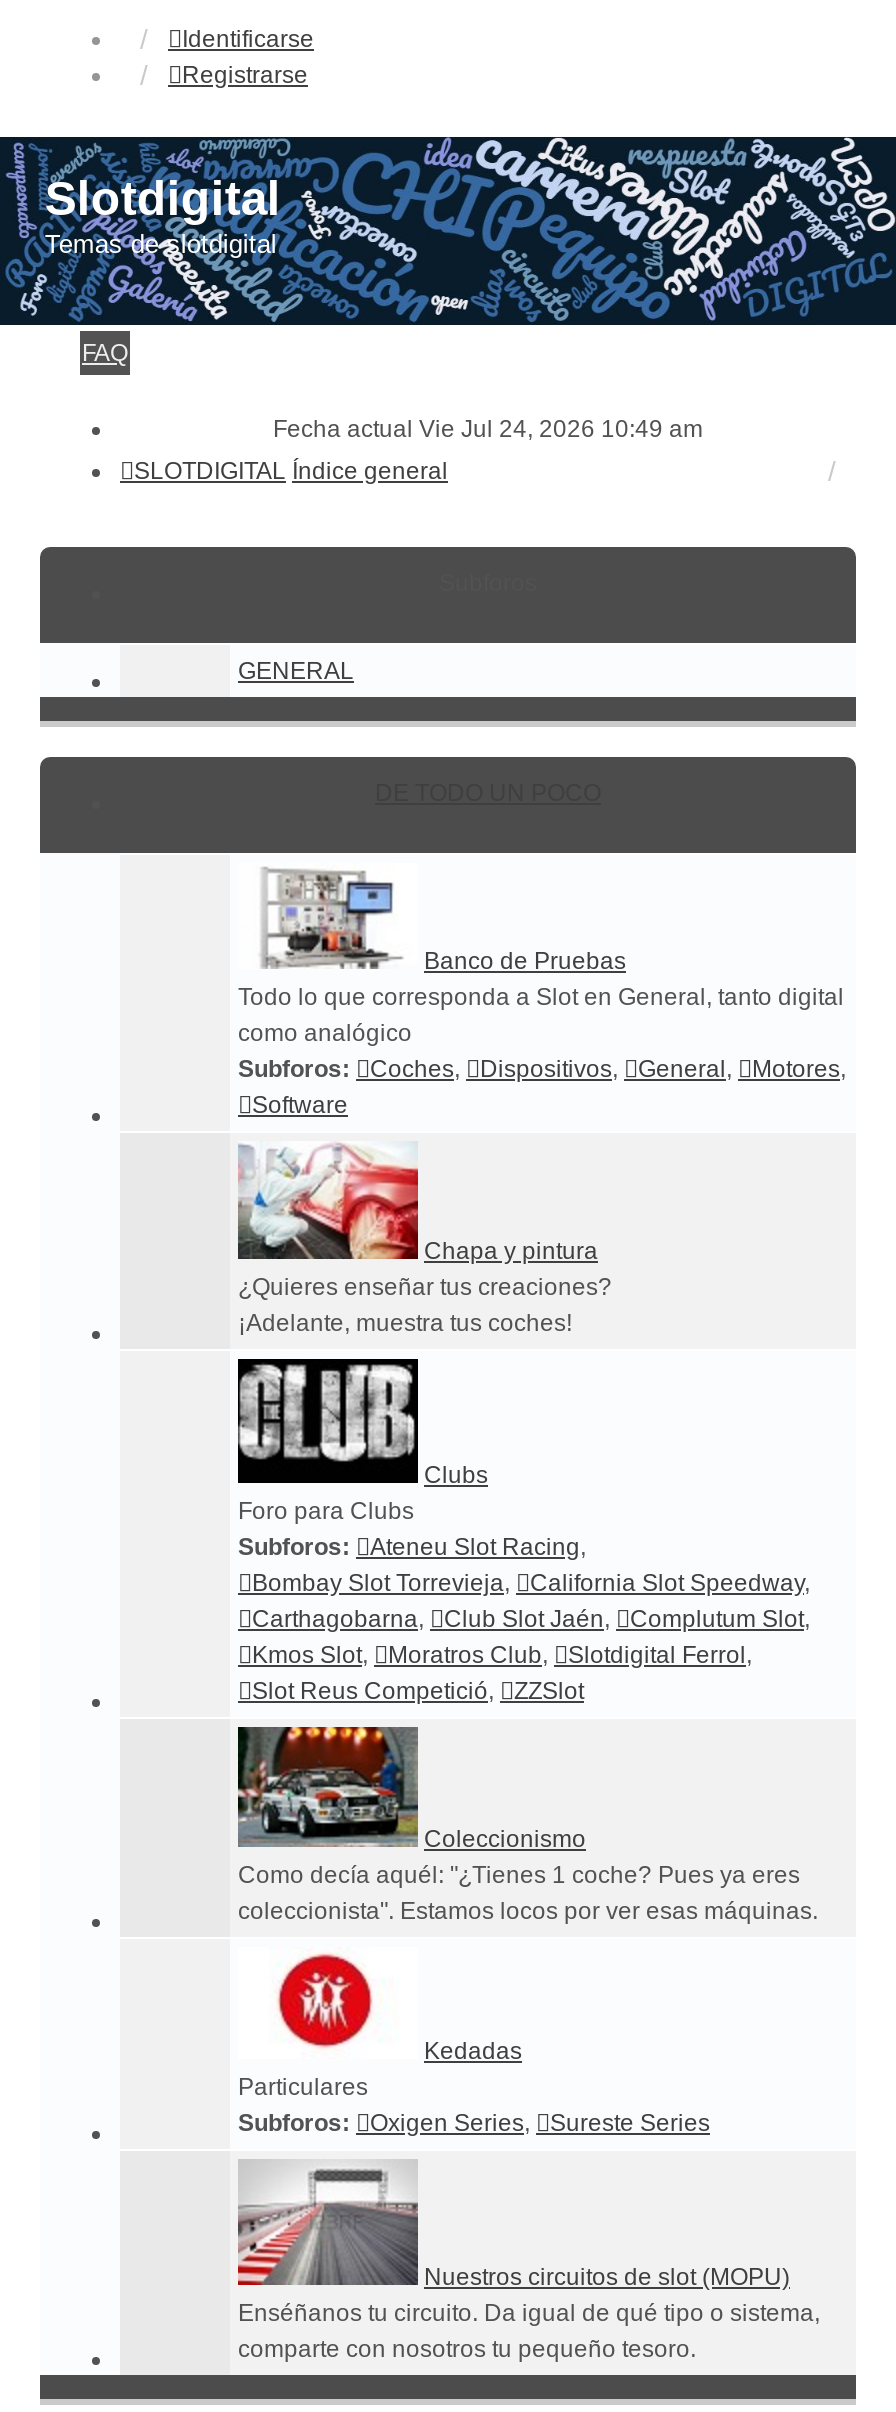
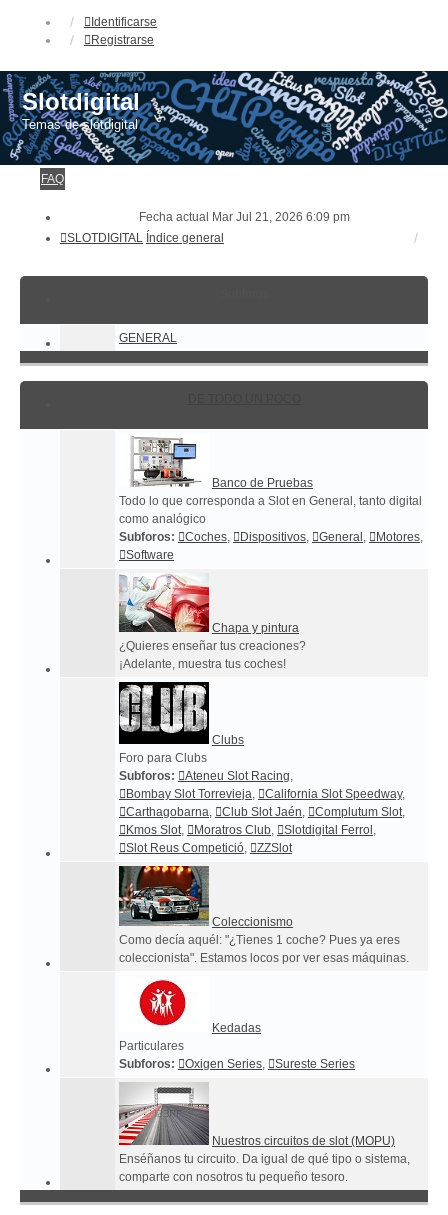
[273,416,703,444] Fecha actual Vie Jul 24, 2026 10:49 am -> [138,210,349,224] Fecha actual Mar Jul 21, 2026 6:09 pm

